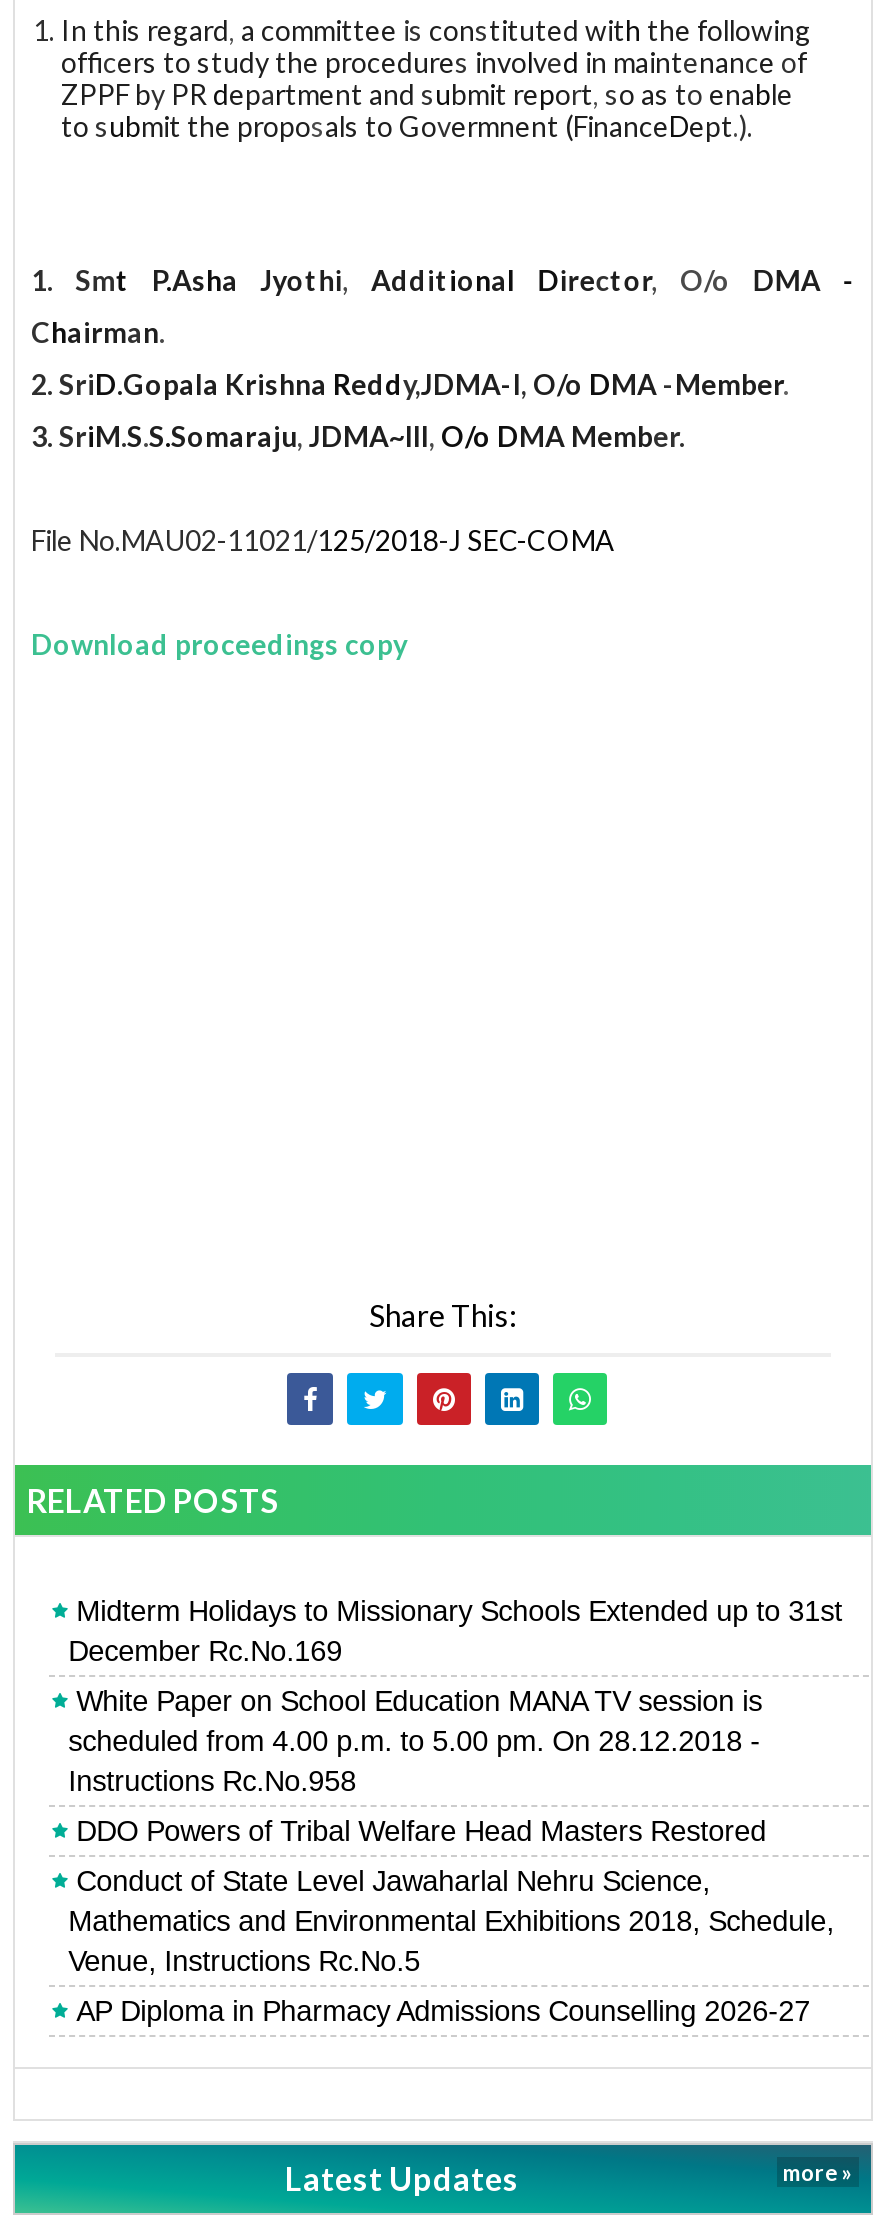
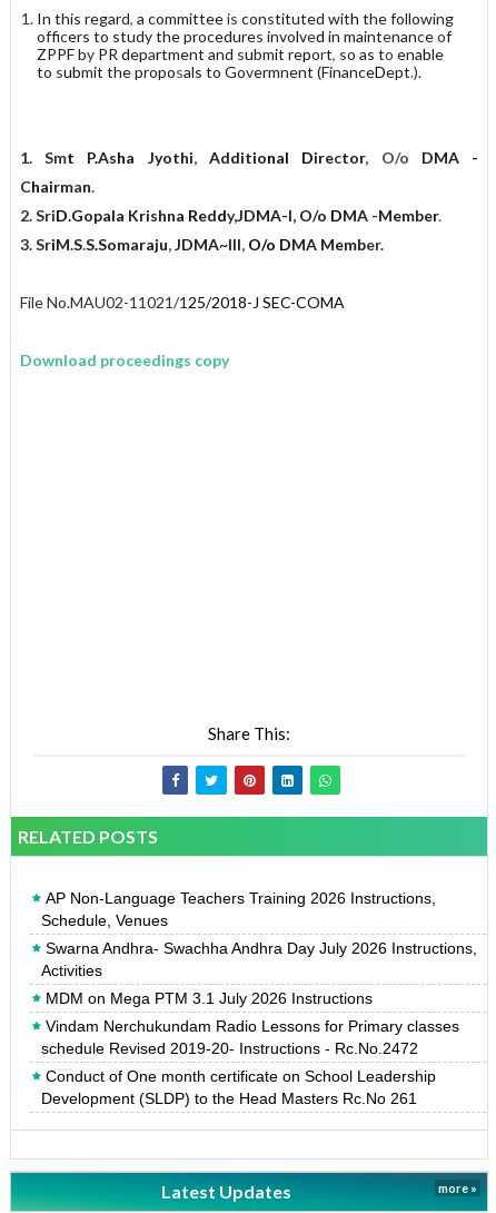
[68,1595,842,1667] Midterm Holidays to Missionary Schools Extended up to 31st | December Rc.No.169 -> [41,889,436,929] AP Non-Language Teachers Training 2026 Instructions, | Schedule, Venues
[68,1685,762,1797] White Paper on School Education MANA TV session is | scheduled from 4.00 p.m. to 5.00 pm. On 28.12.2018 - | Instructions Rc.No.958 -> [41,939,477,979] Swarna Andhra- Swachha Andhra Day July 2026 Instructions, | Activities
[76,1815,766,1847] DDO Powers of Tribal Welfare Head Masters Restored -> [45,989,372,1007] MDM on Mega PTM 3.1 July 2026 Instructions
[68,1865,834,1977] Conduct of State Level Jawaharlal Nehru Science, | Mathematics and Environmental Exhibitions 2018, Schedule, | Venue, Instructions Rc.No.5 -> [41,1017,459,1057] Vindam Nerchukundam Radio Lessons for Primary classes | schedule Revised 2019-20- Instructions - Rc.No.2472
[76,1995,810,2027] AP Diploma in Pharmacy Admissions Counselling 2026-27 -> [41,1067,436,1107] Conduct of One month certificate on School Leadership | Development (SLDP) to the Head Masters Rc.No 261

